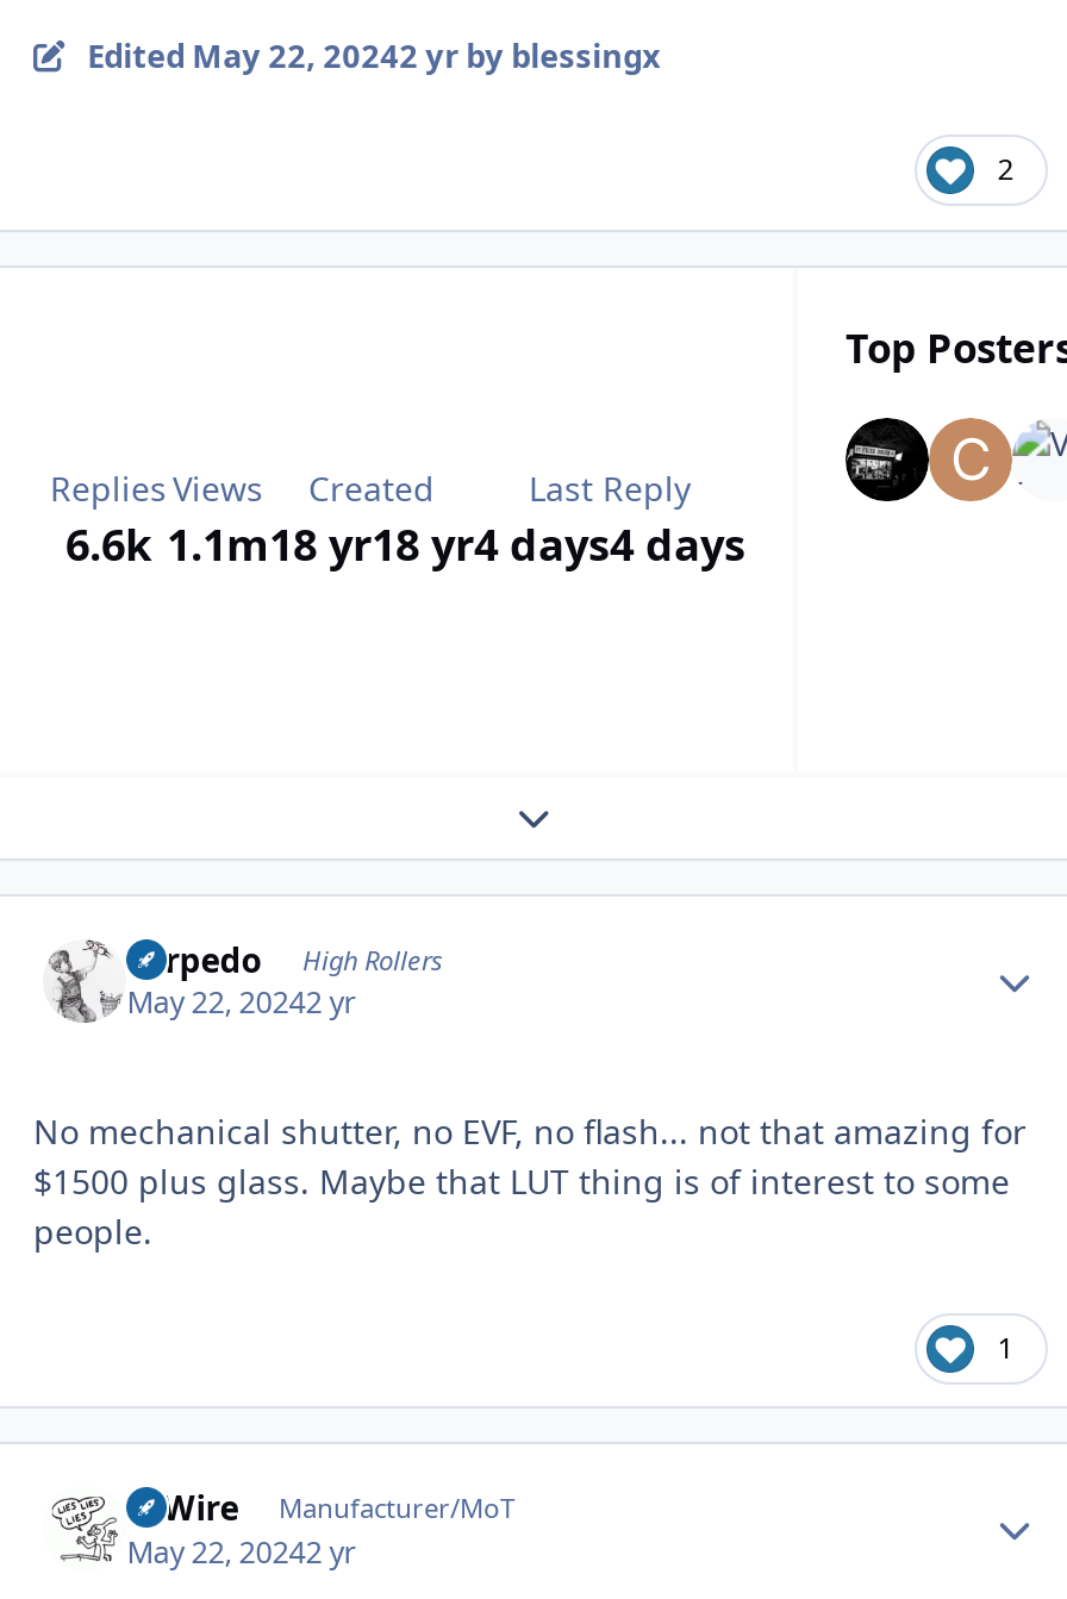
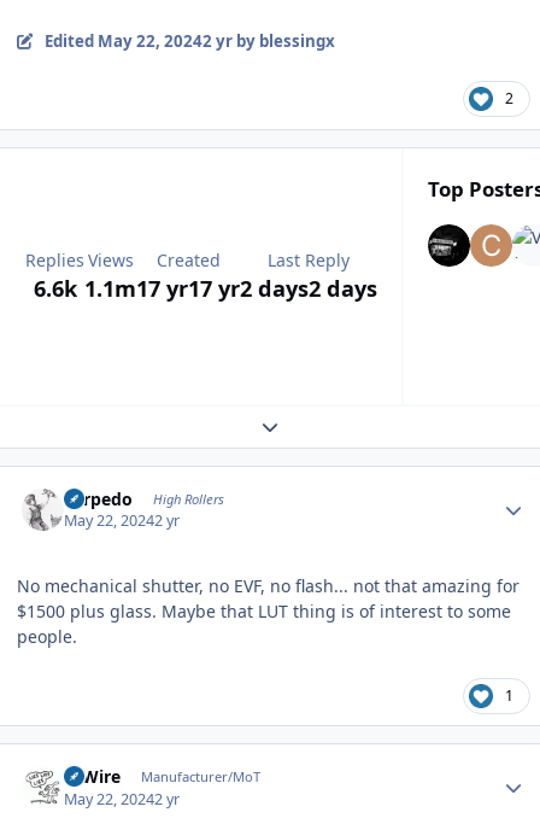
[269,516,474,573] 18 yr18 yr -> [136,274,240,303] 17 yr17 yr
[474,516,745,573] 4 days4 days -> [240,274,377,303] 2 days2 days

